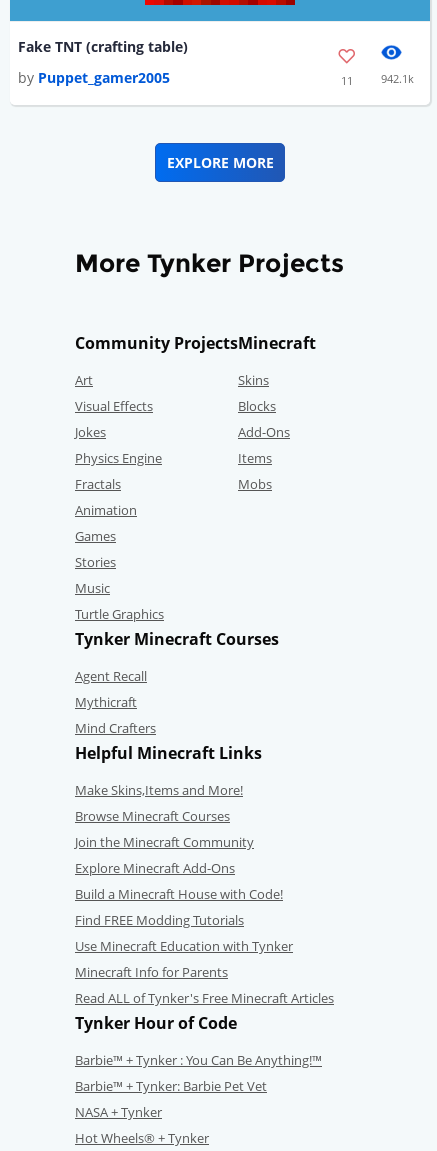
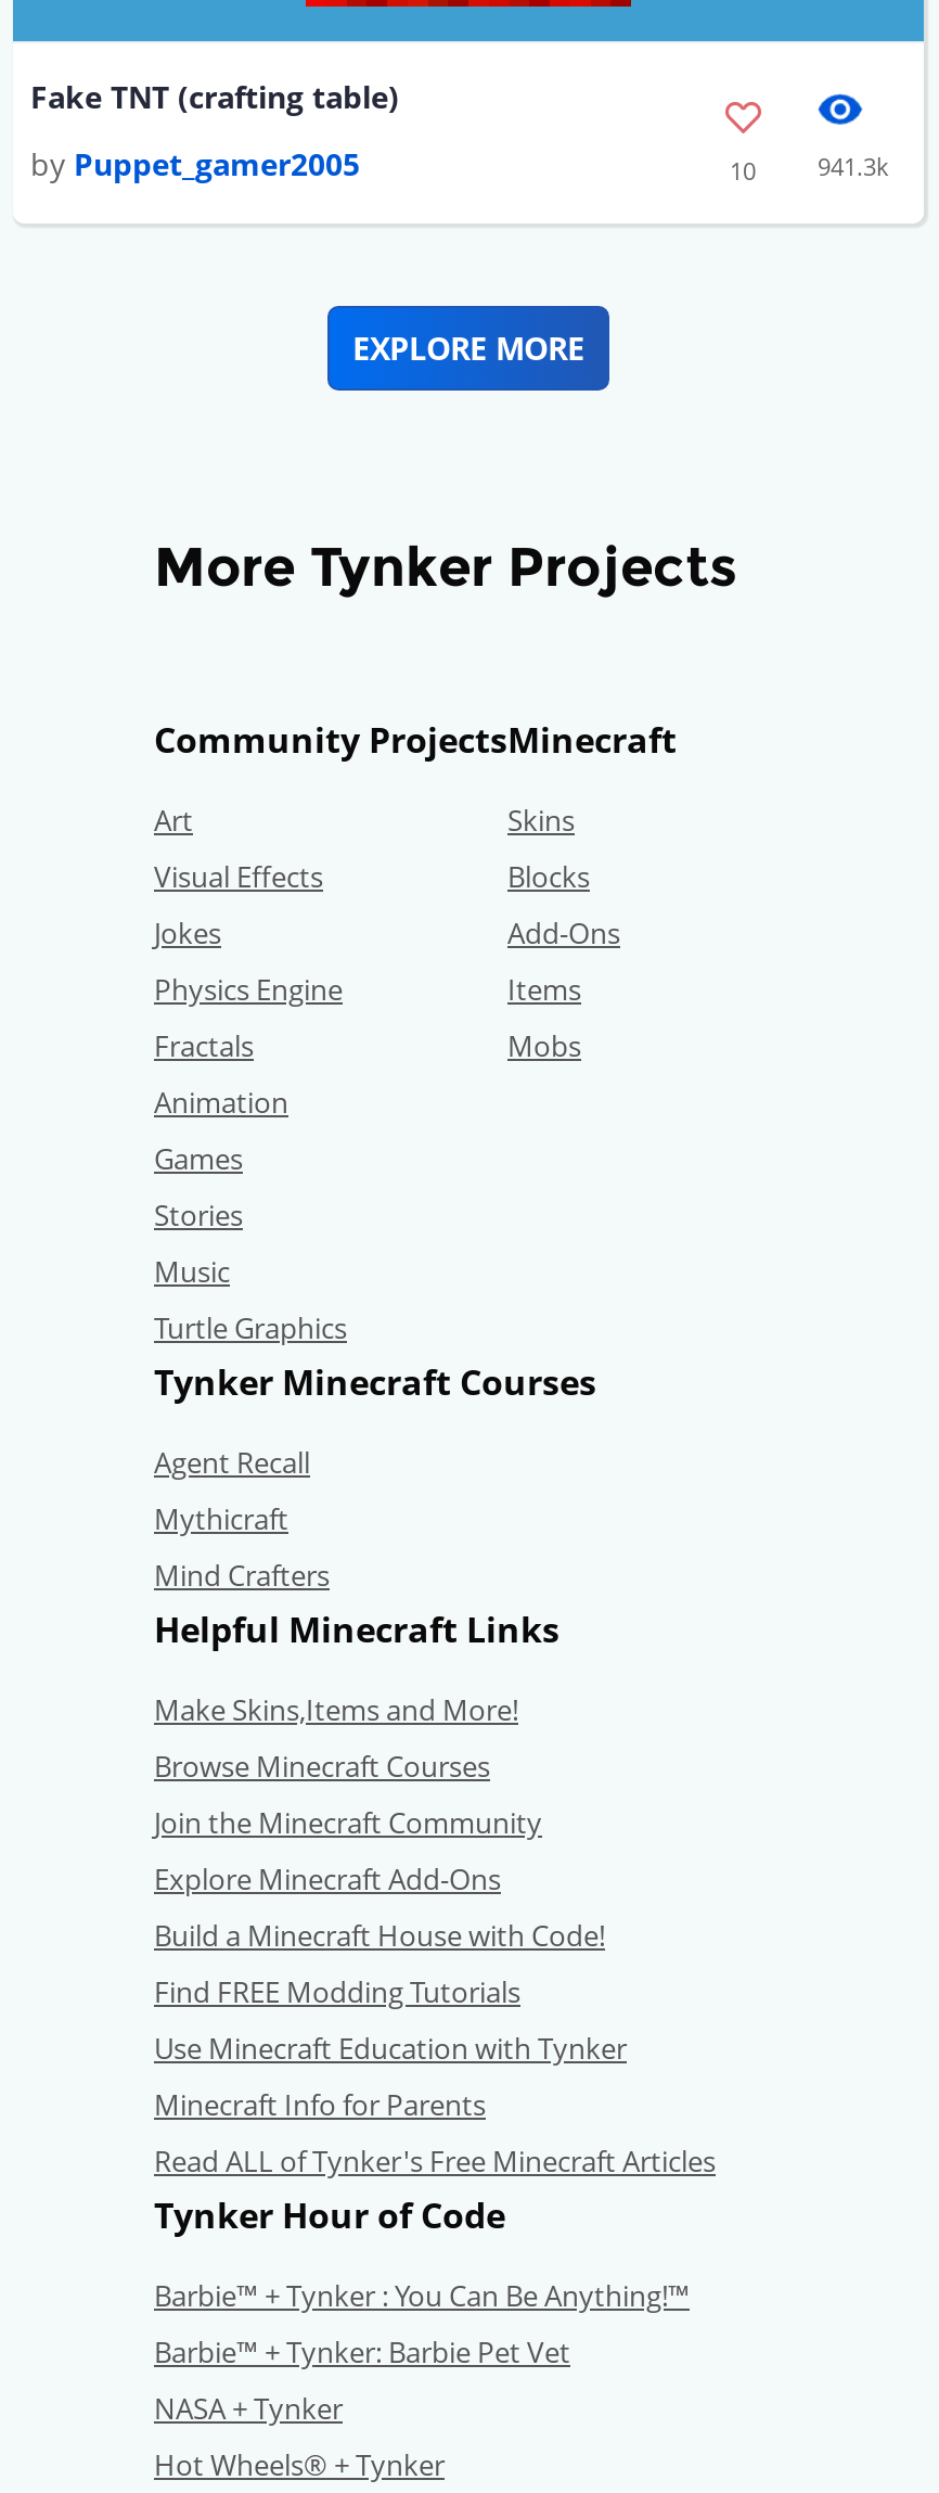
[340,71,414,88] 11 | 942.1k -> [730,149,889,186] 10 | 941.3k

